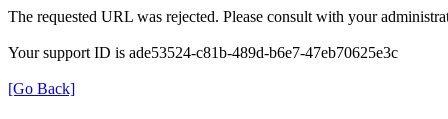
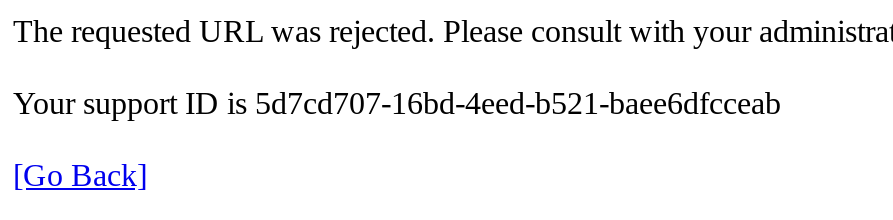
[8,44,398,61] Your support ID is ade53524-c81b-489d-b6e7-47eb70625e3c -> [13,86,781,120] Your support ID is 5d7cd707-16bd-4eed-b521-baee6dfcceab

